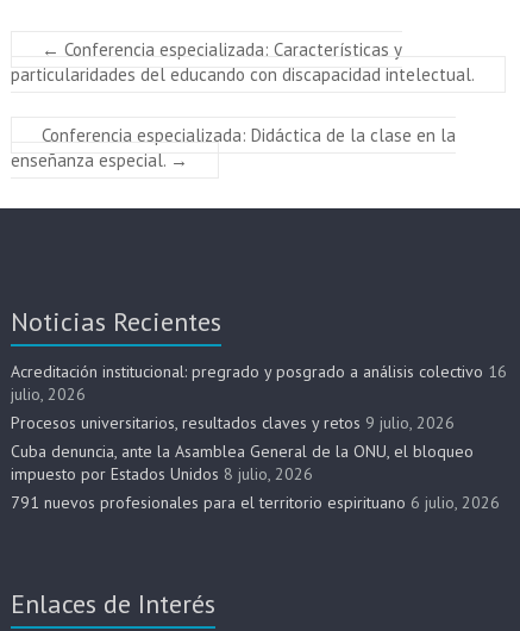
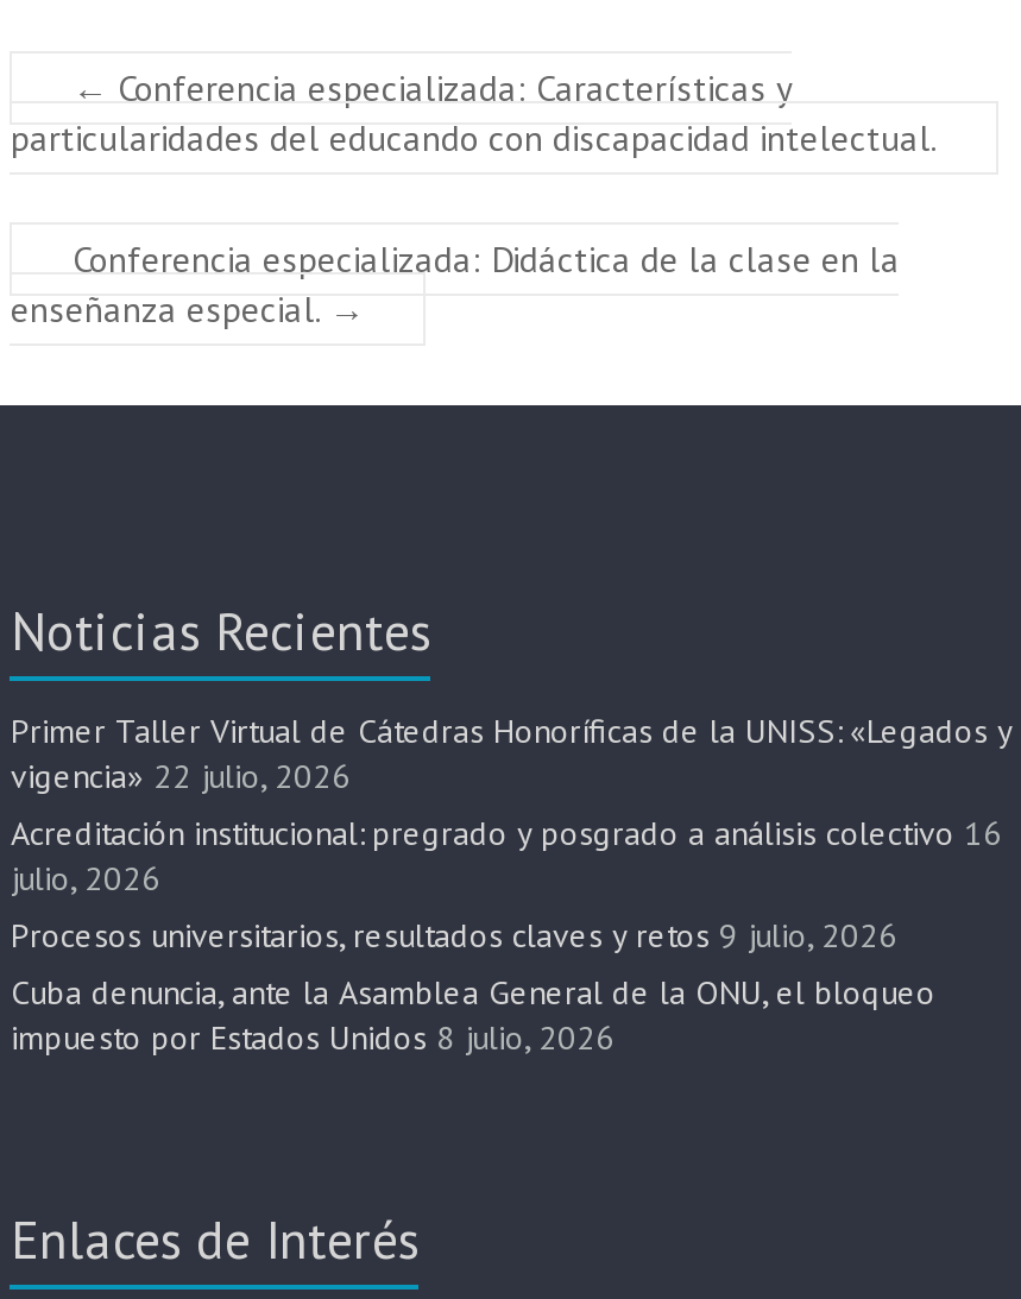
none -> [10,710,1011,798] Primer Taller Virtual de Cátedras Honoríficas de la UNISS: «Legados y | vigencia» 22 julio, 2026
moved [11,361,507,485] -> [10,812,1002,1059]: Acreditación institucional: pregrado y posgrado a análisis colectivo 16 | julio, 2026 | Procesos universitarios, resultados claves y retos 9 julio, 2026 | Cuba denuncia, ante la Asamblea General de la ONU, el bloqueo | impuesto por Estados Unidos 8 julio, 2026
[11,492,500,513] 791 nuevos profesionales para el territorio espirituano 6 julio, 2026 -> none

